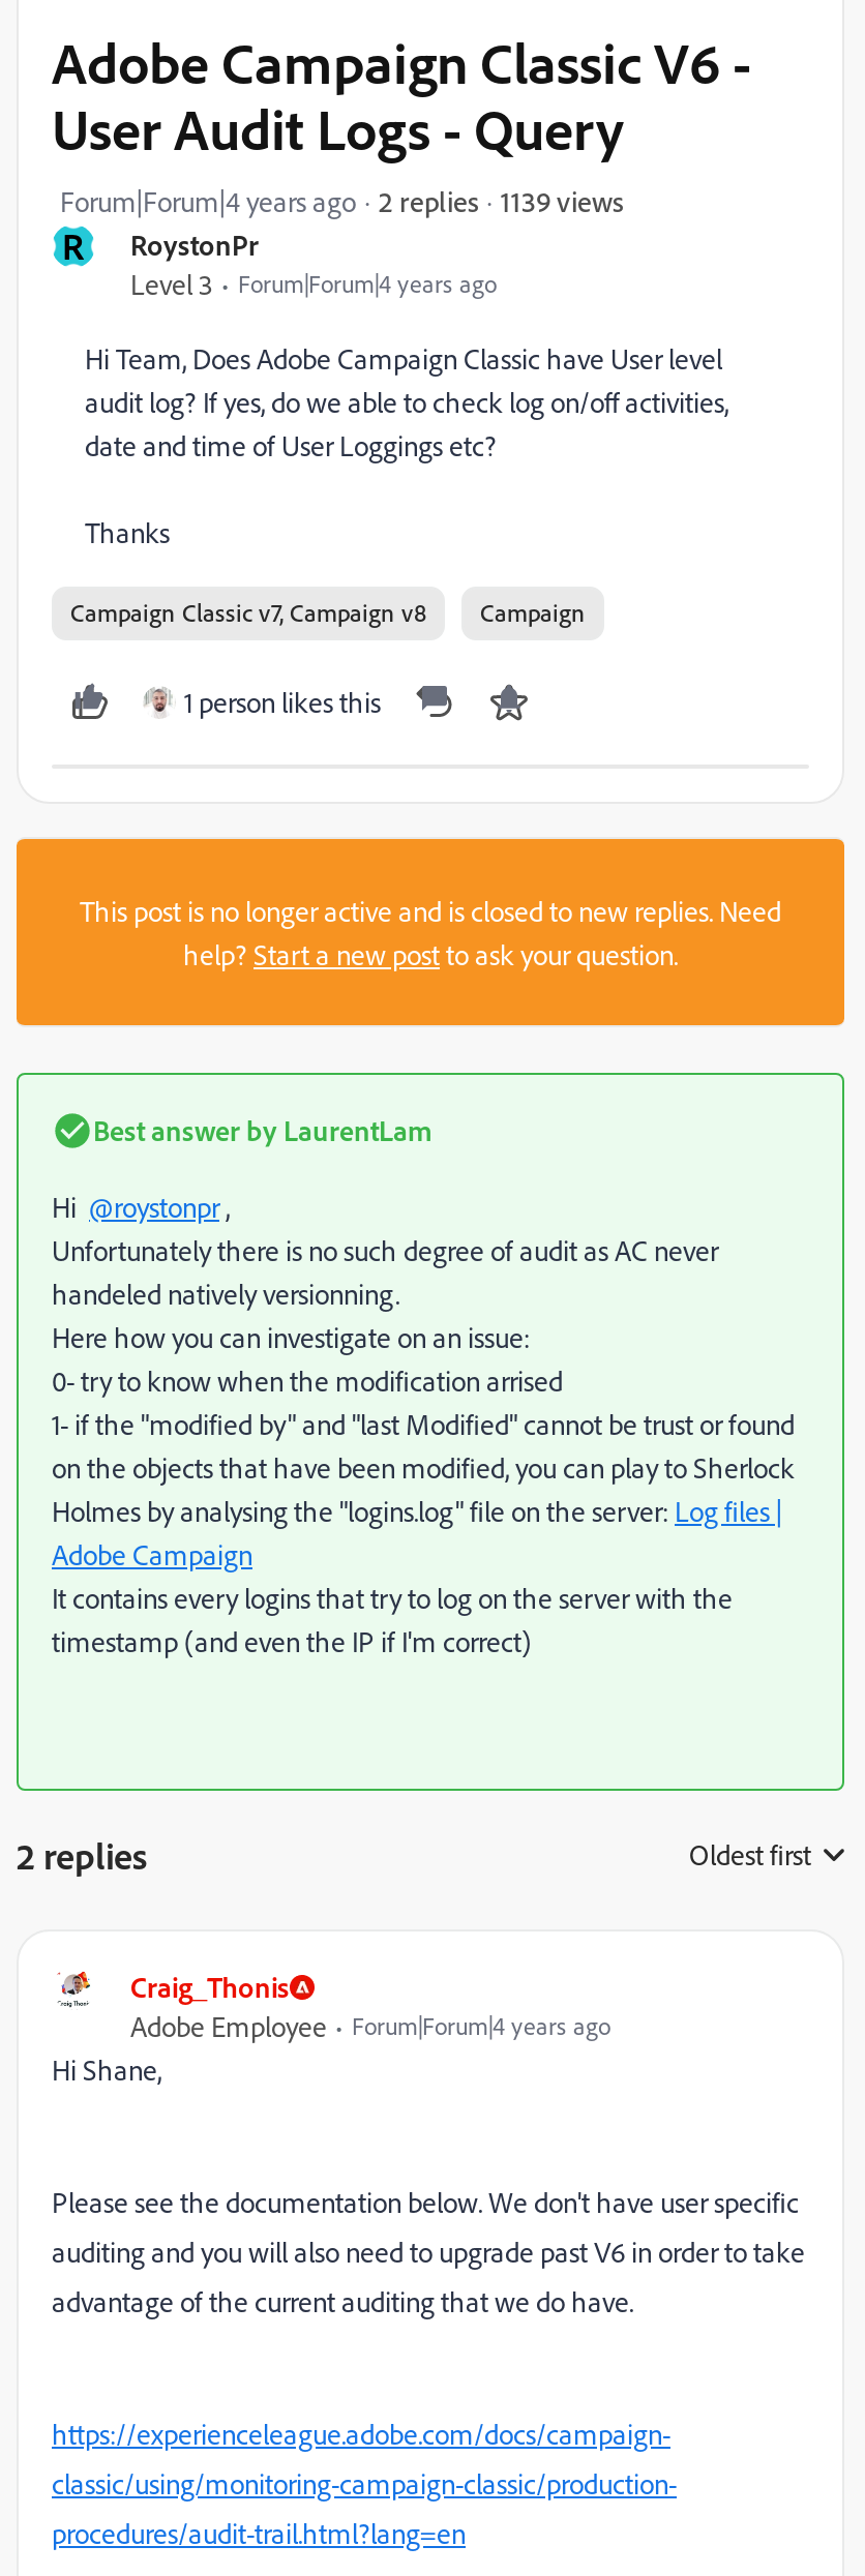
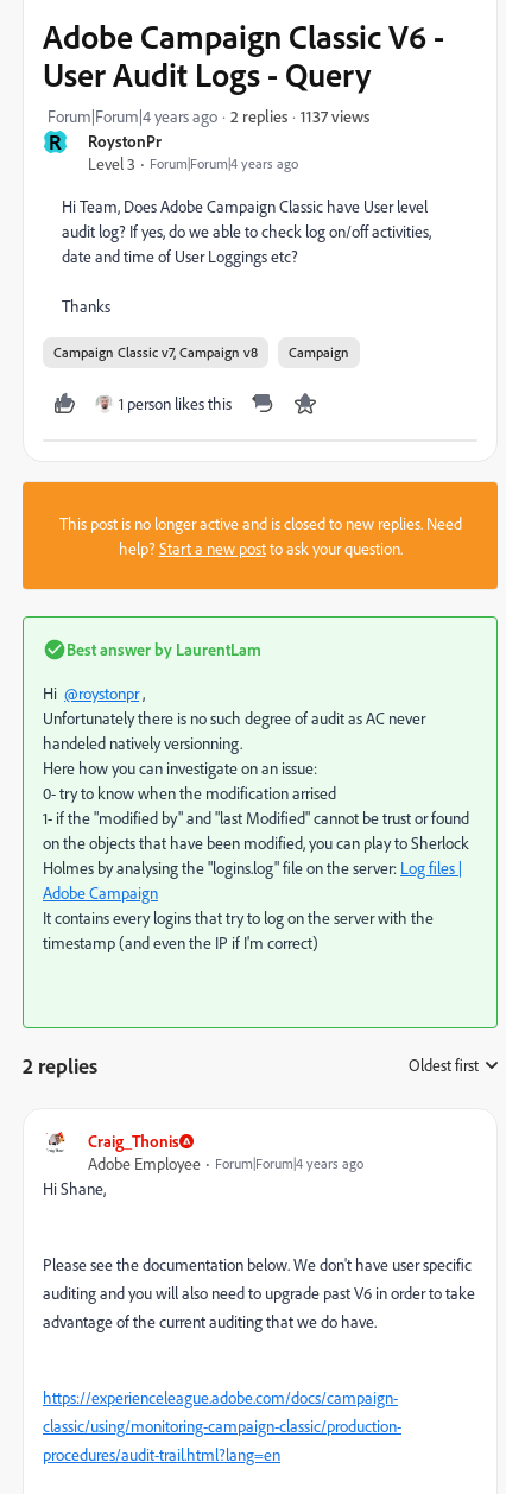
[501,182,623,217] 1139 views -> [301,105,369,125] 1137 views

